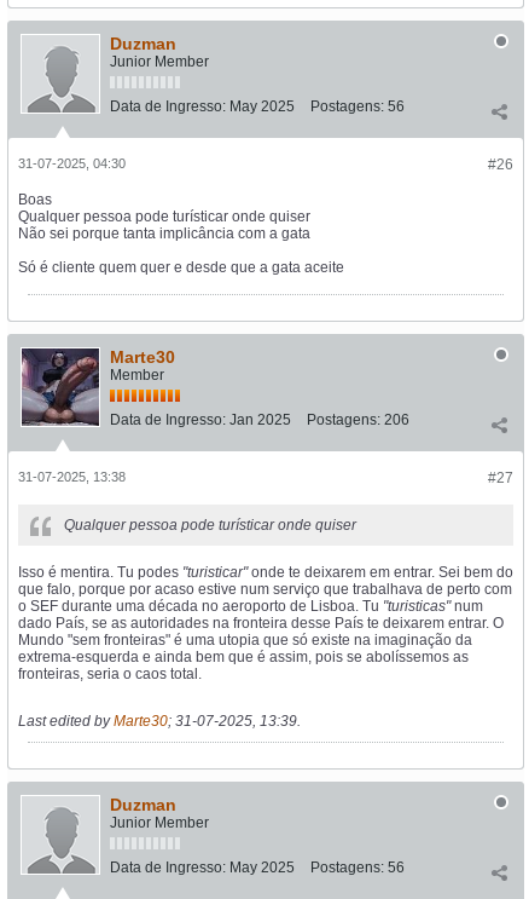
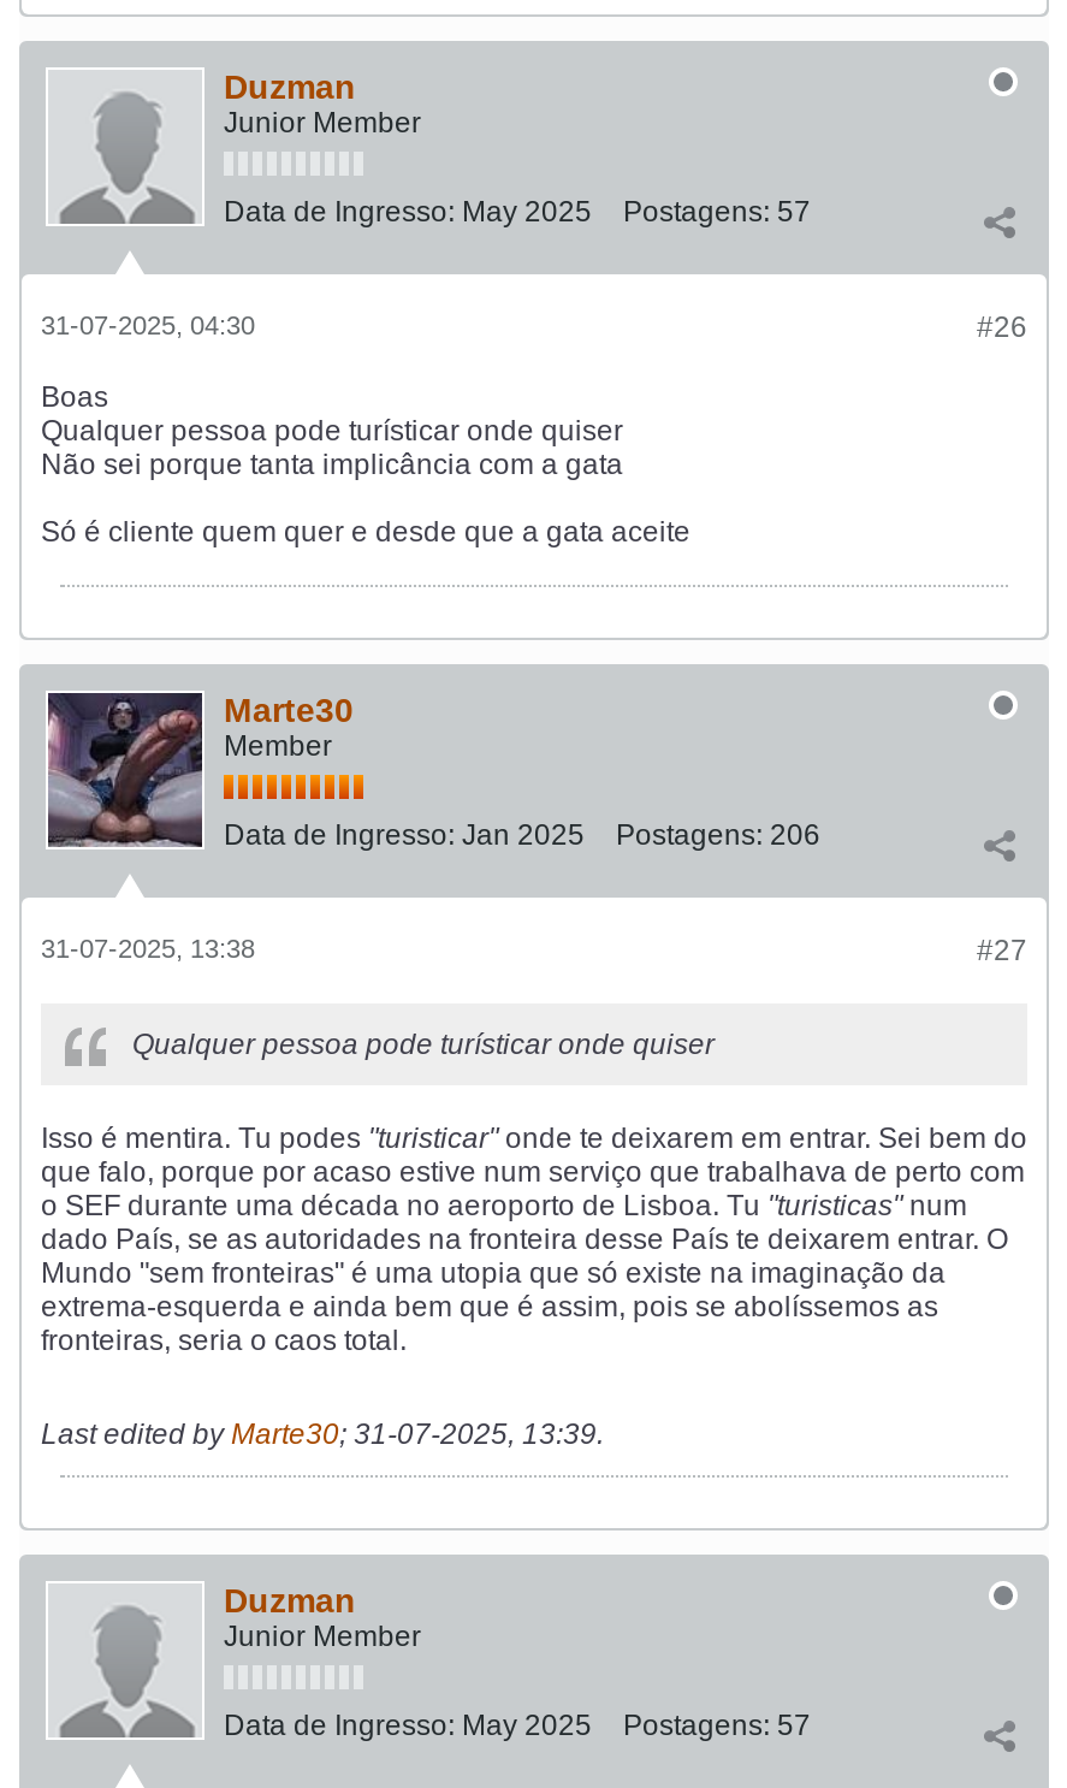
[110,98,405,115] Data de Ingresso: May 2025 Postagens: 56 -> [224,195,811,229] Data de Ingresso: May 2025 Postagens: 57
[110,859,405,876] Data de Ingresso: May 2025 Postagens: 56 -> [224,1709,811,1743] Data de Ingresso: May 2025 Postagens: 57

